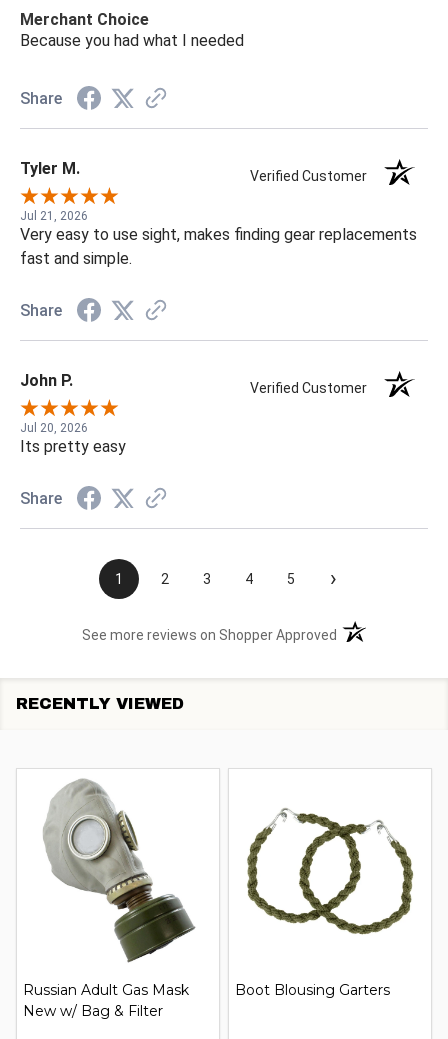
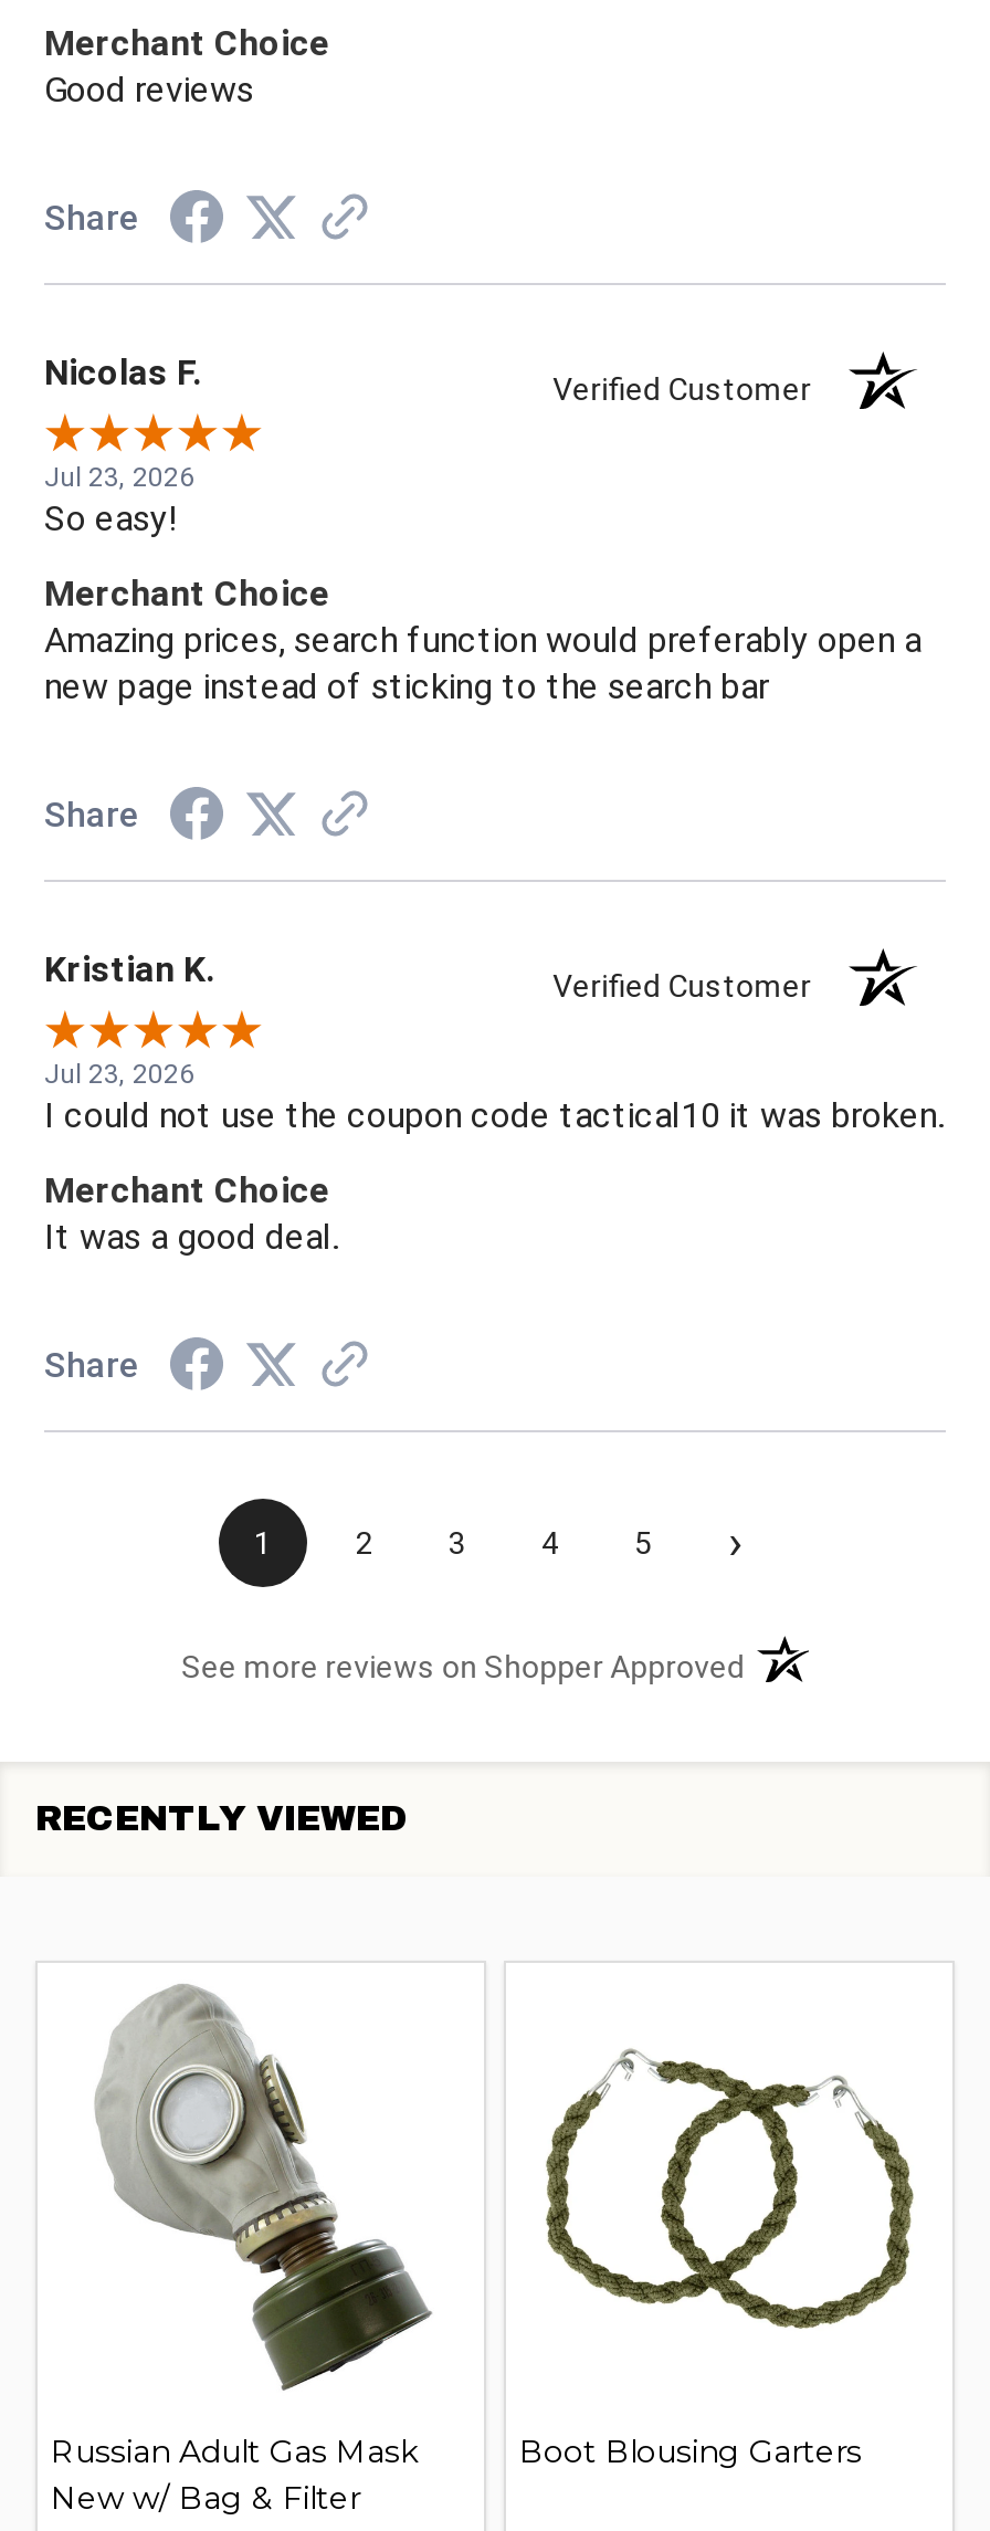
[20,31,244,50] Because you had what I needed -> [44,68,254,110] Good reviews
[20,159,80,178] Tyler M. -> [44,351,201,393] Nicolas F.
[20,209,417,268] Jul 21, 2026 | Very easy to use sight, makes finding gear replacements | fast and simple. -> [44,461,921,706] Jul 23, 2026 | So easy! | Merchant Choice | Amazing prices, search function would preferably open a | new page instead of sticking to the search bar
[20,371,73,390] John P. -> [44,947,214,989] Kristian K.
[20,421,126,456] Jul 20, 2026 | Its pretty easy -> [44,1058,944,1257] Jul 23, 2026 | I could not use the coupon code tactical10 it was broken. | Merchant Choice | It was a good deal.

